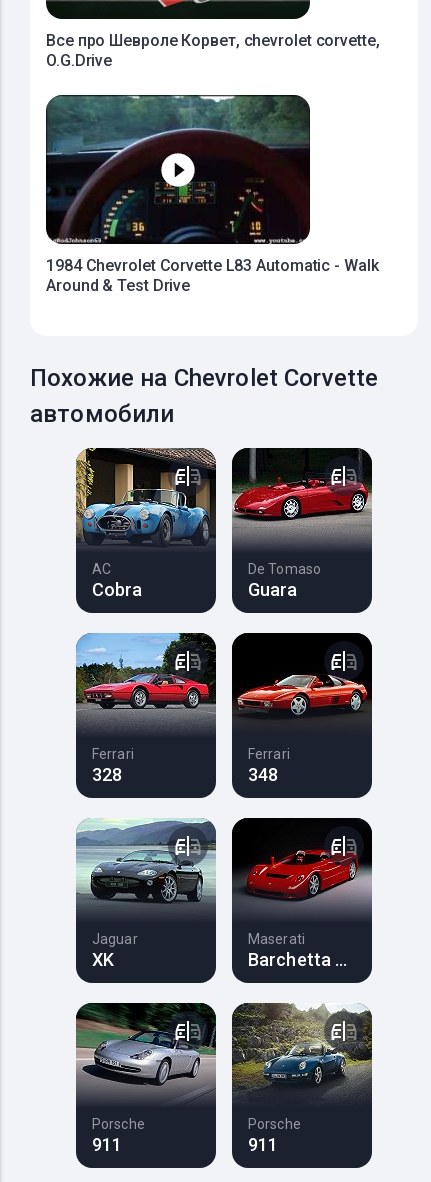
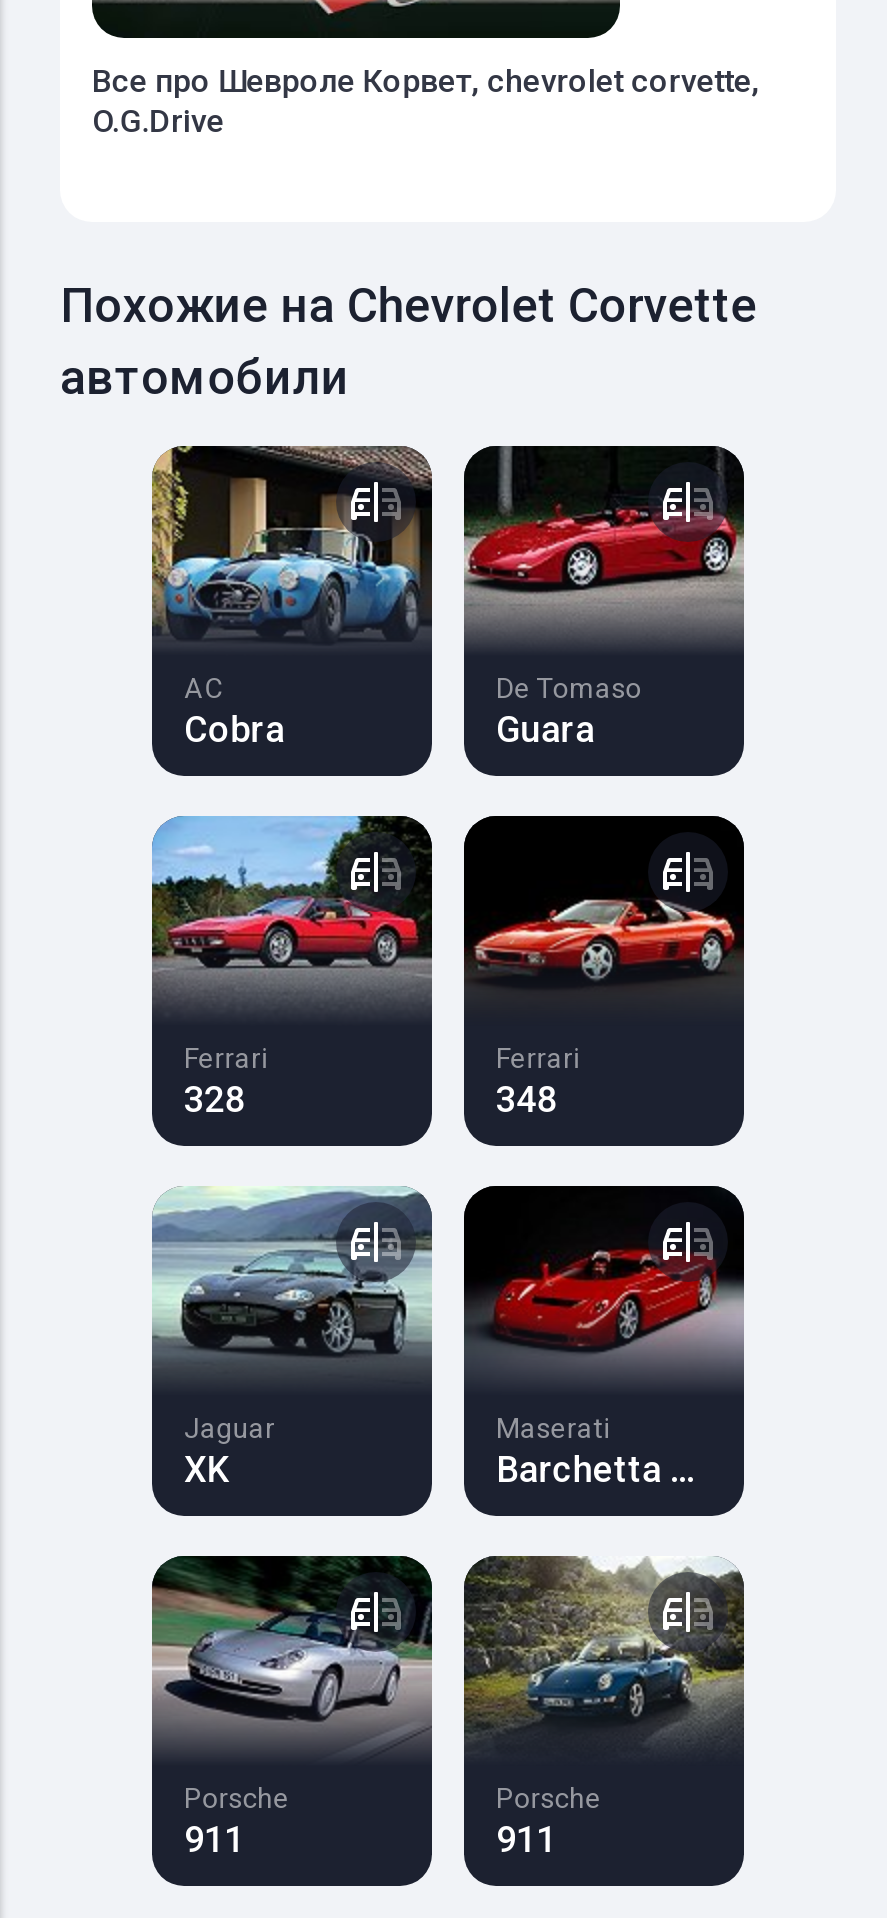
[46,94,379,295] [image] | 1984 Chevrolet Corvette L83 Automatic - Walk | Around & Test Drive -> none

